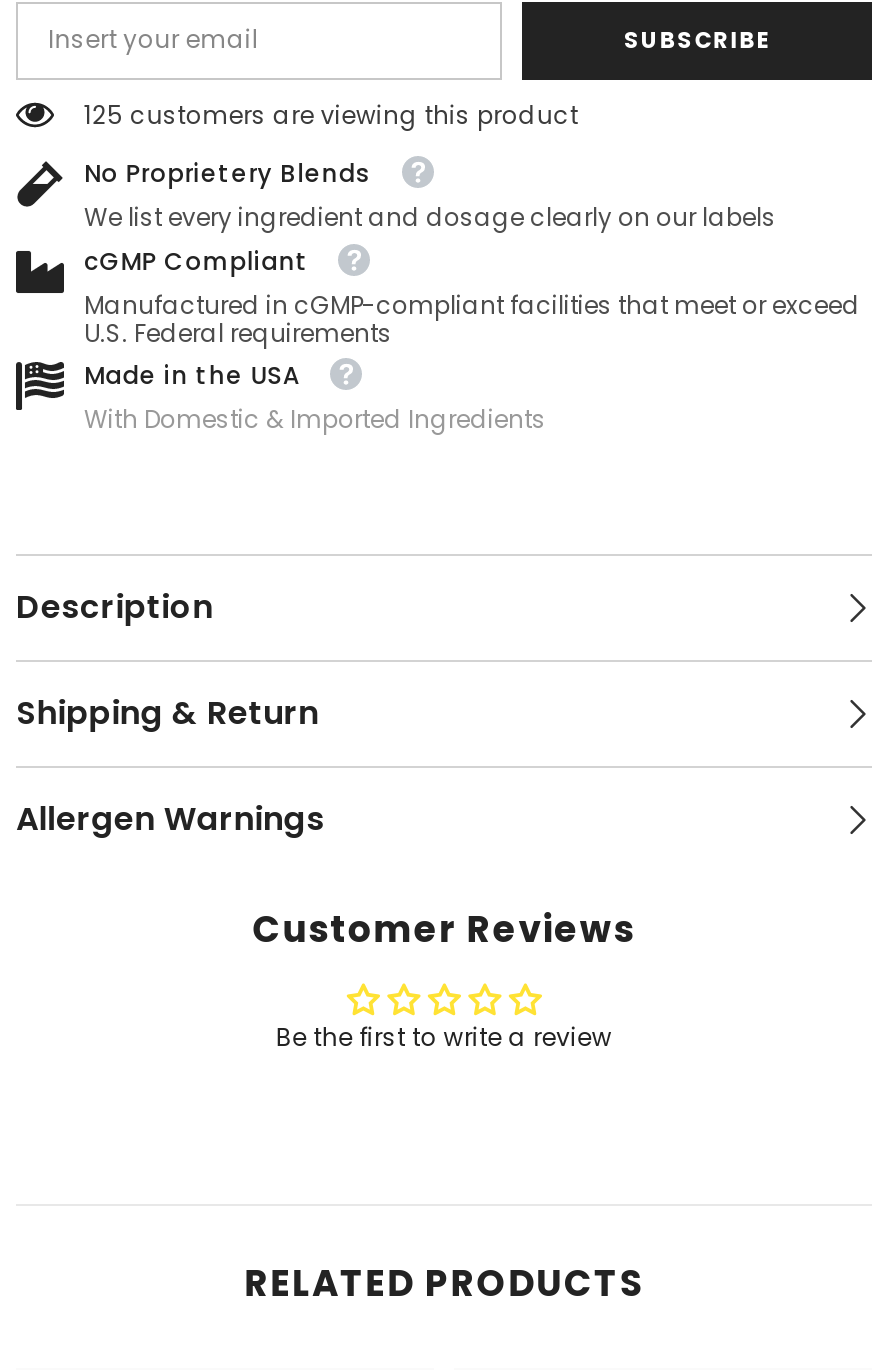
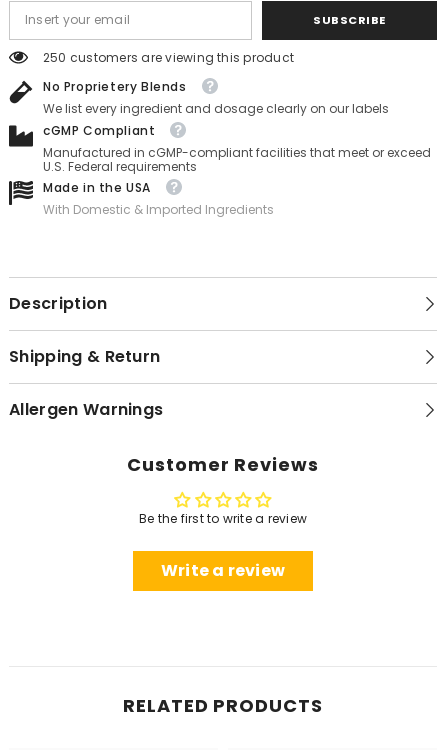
[84,98,578,132] 125 customers are viewing this product -> [43,49,294,66] 250 customers are viewing this product
none -> [161,559,285,582] Write a review

